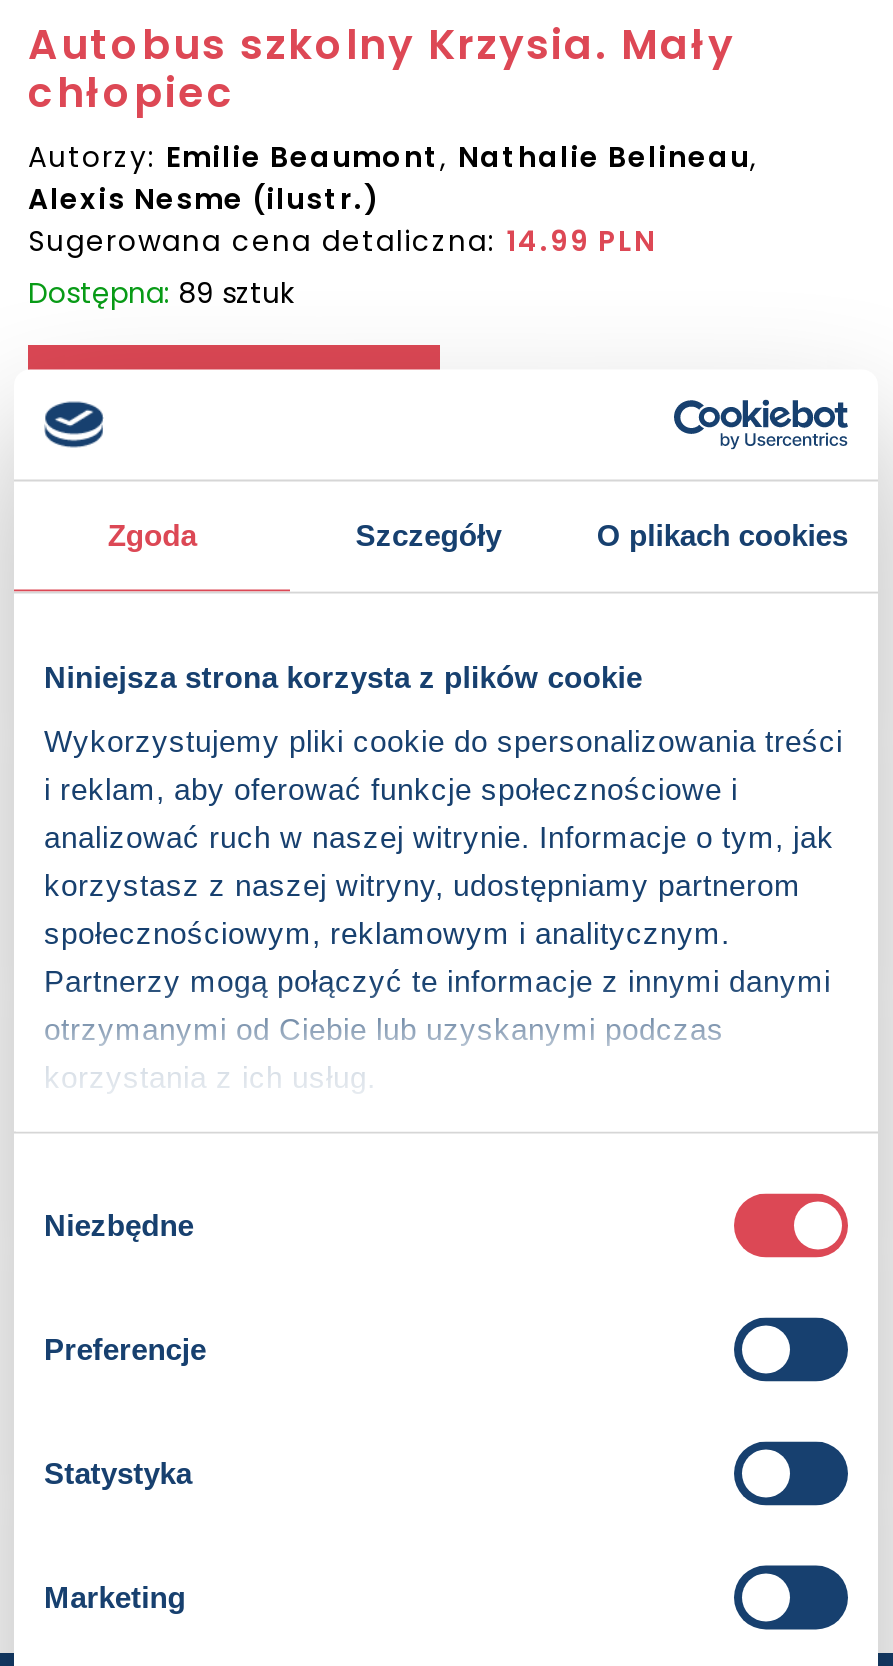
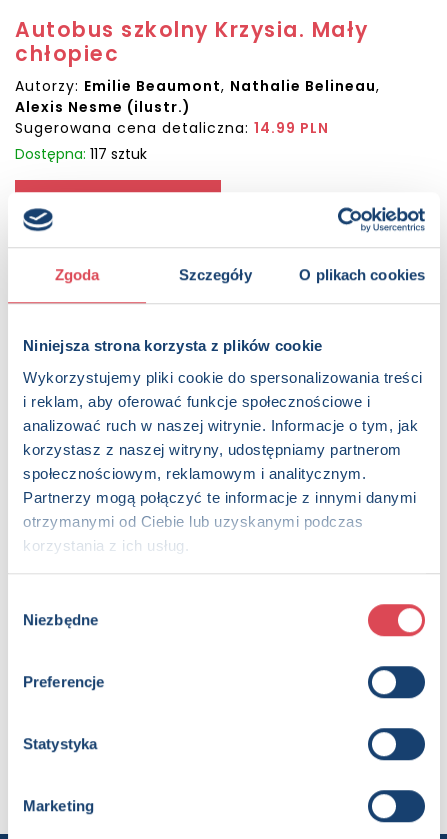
[28,274,294,314] Dostępna: 89 sztuk -> [15,144,147,164] Dostępna: 117 sztuk

